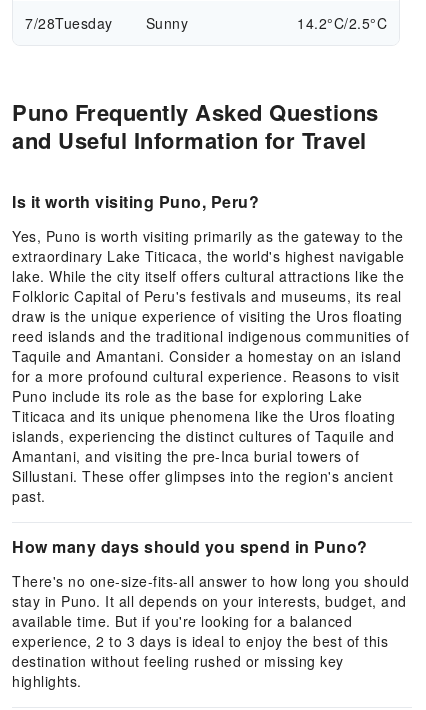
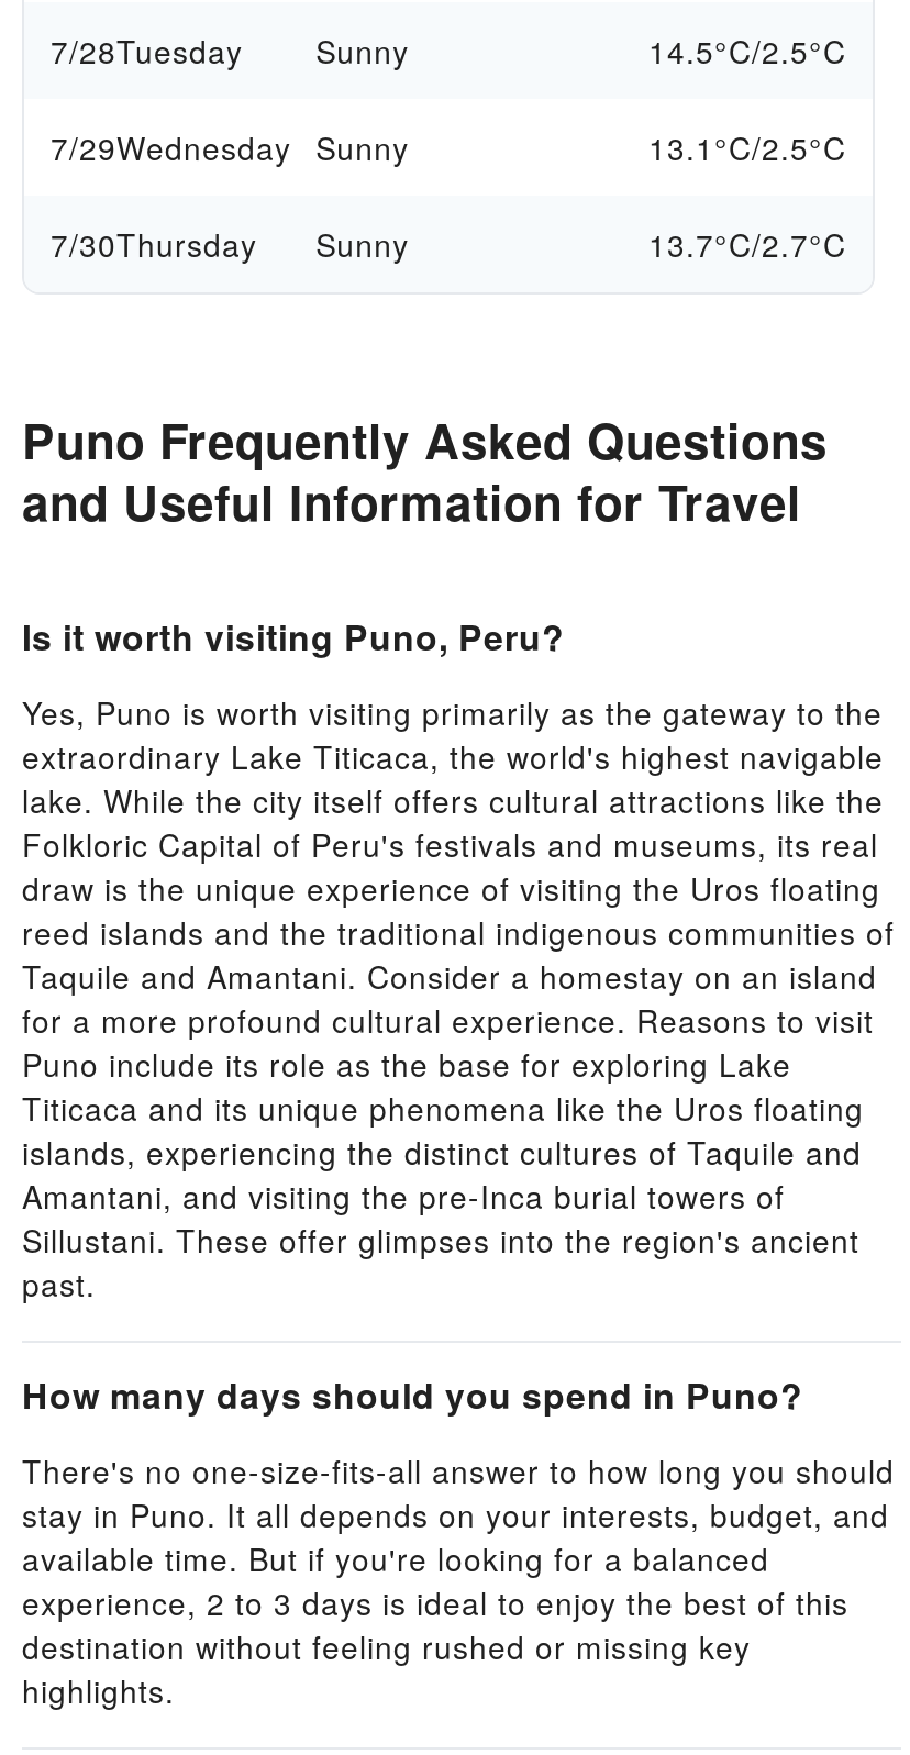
[297,13,387,33] 14.2°C/2.5°C -> [51,29,846,266] 14.5°C/2.5°C | 7/29Wednesday Sunny | 13.1°C/2.5°C | 7/30Thursday | Sunny | 13.7°C/2.7°C

